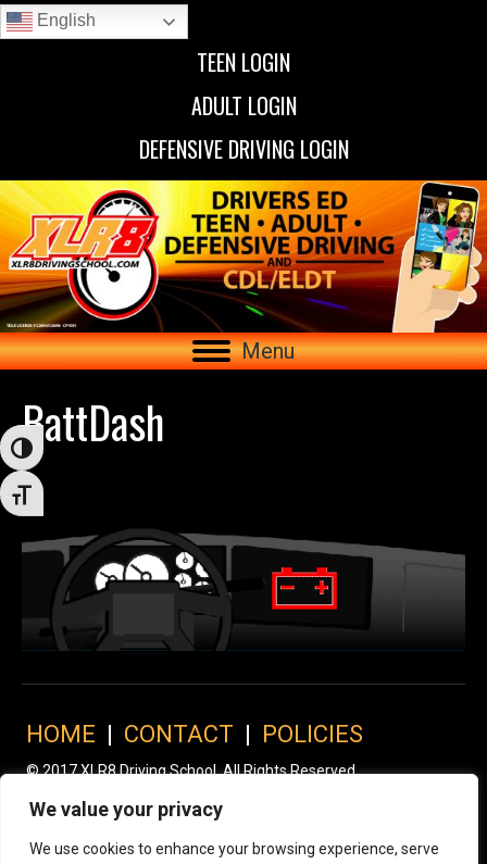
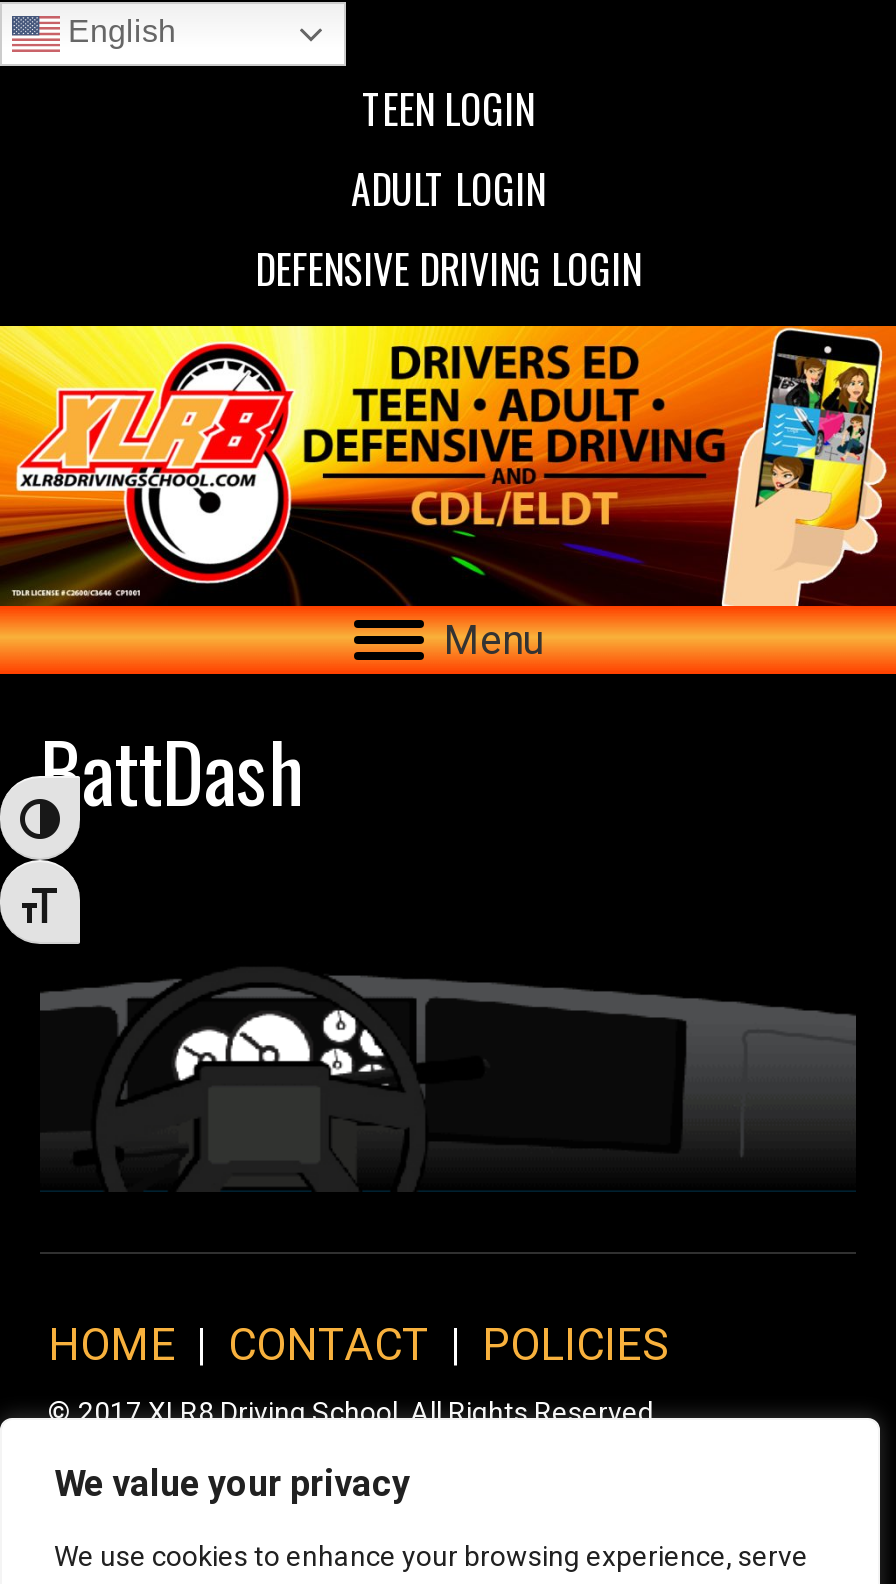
[271,566,338,611] [image] -> none

